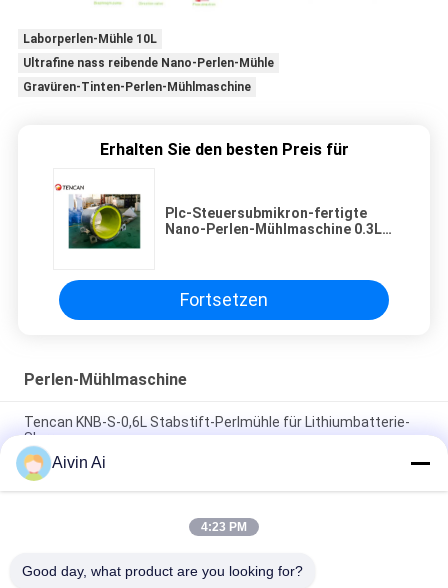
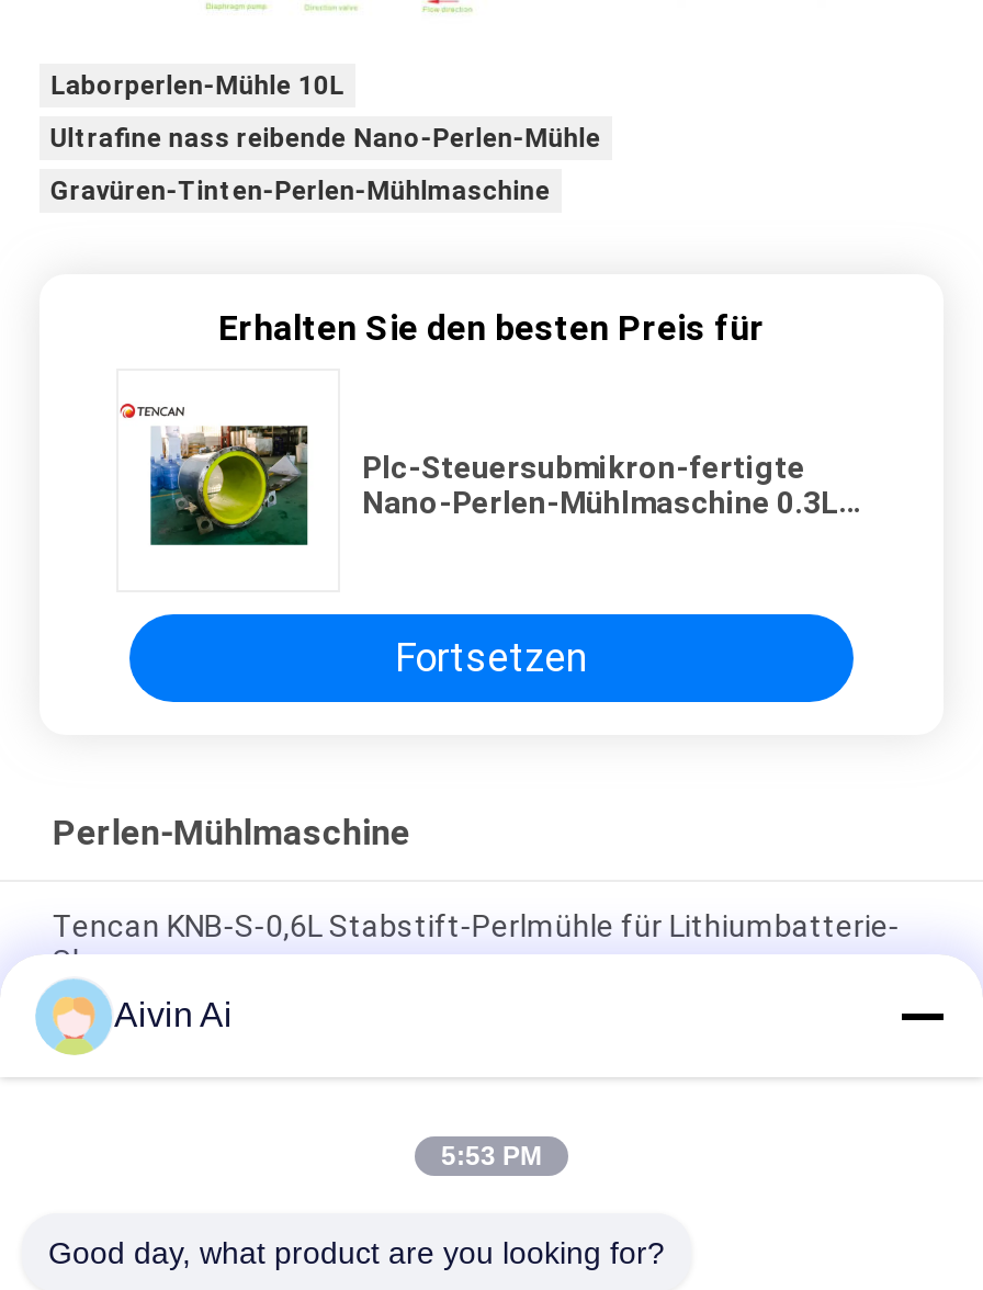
[201,520,247,534] 4:23 PM -> [441,1141,542,1172] 5:53 PM

